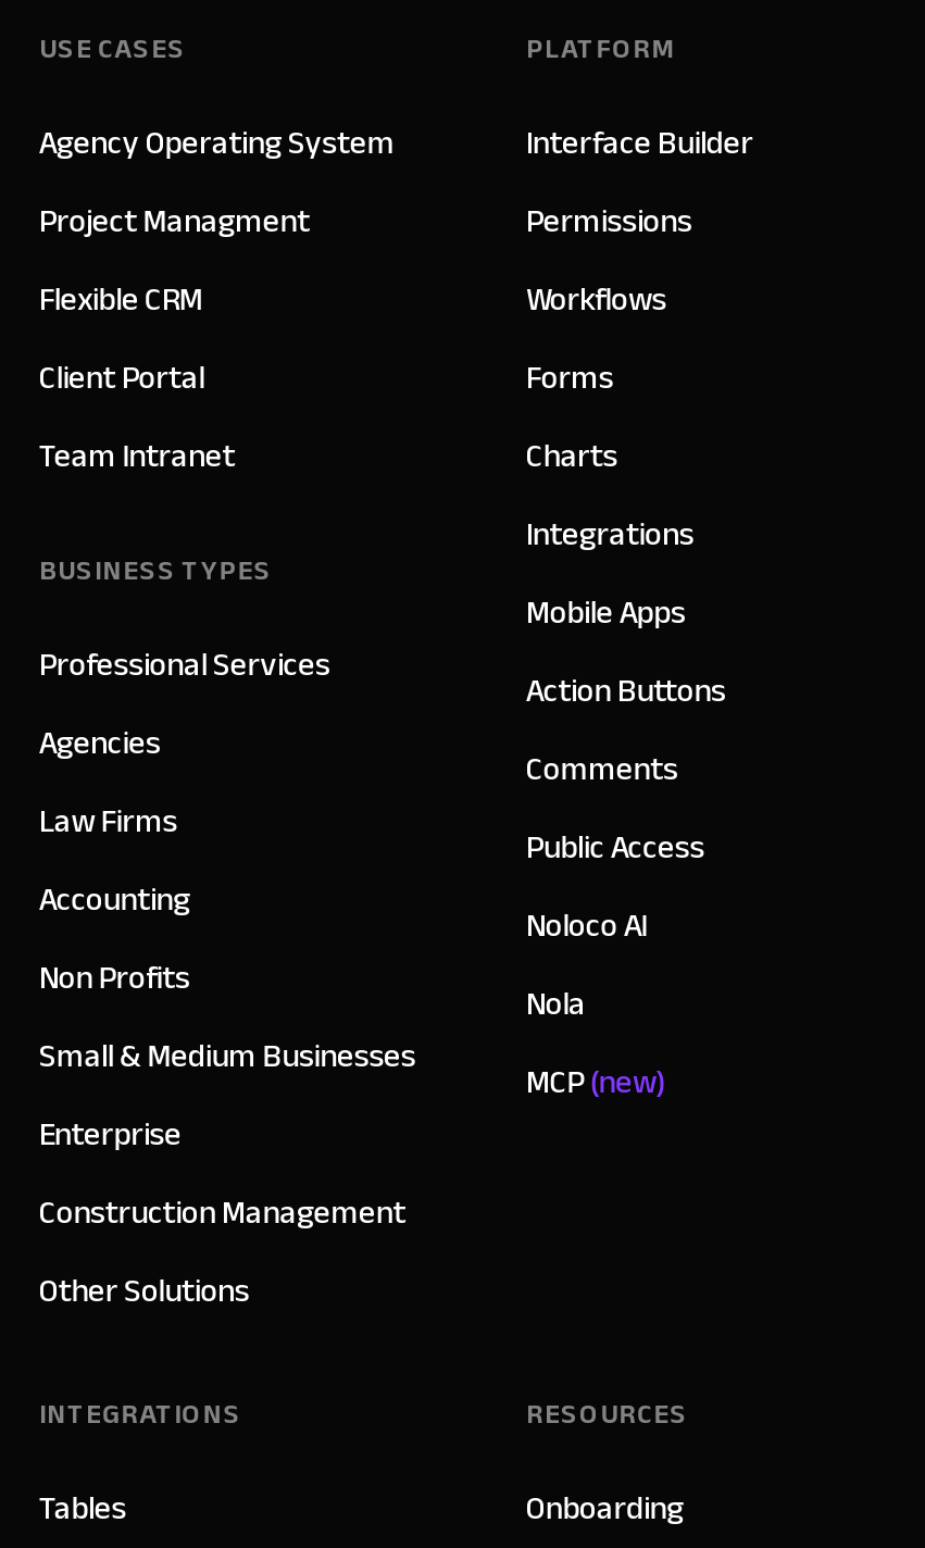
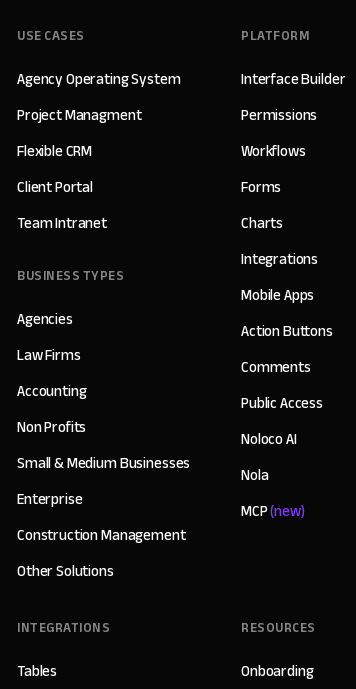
[39,634,330,695] Professional Services -> none

